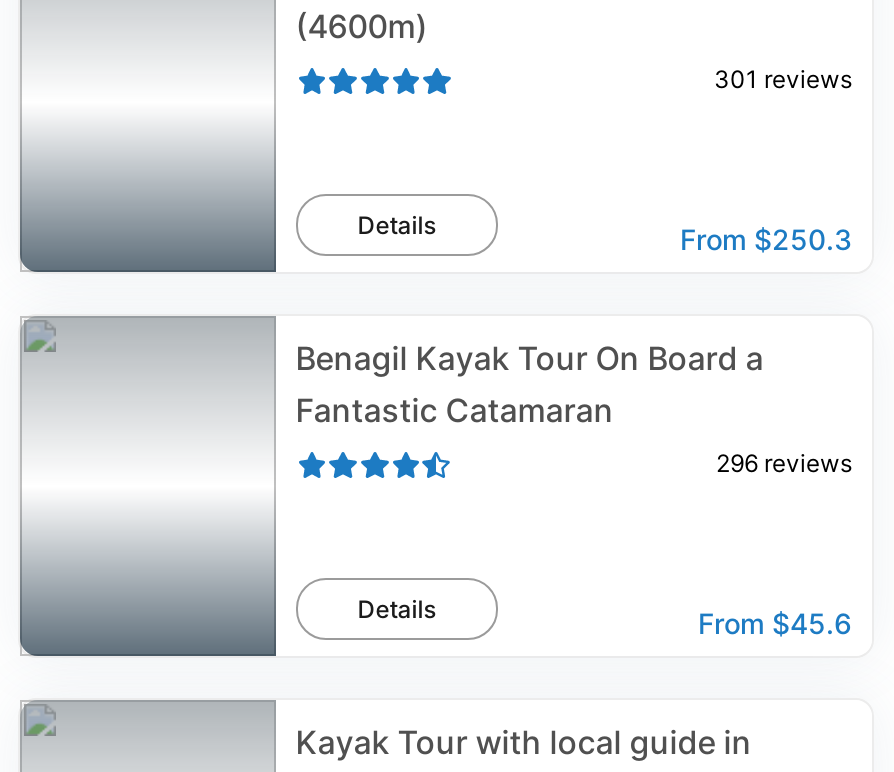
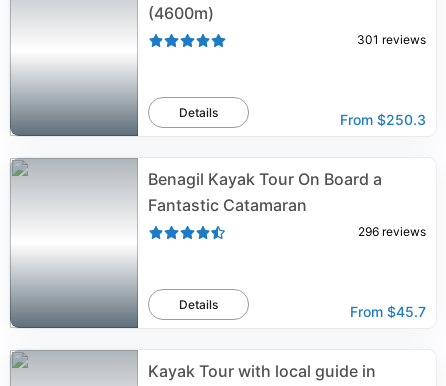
[698,606,852,640] From $45.6 -> [350,303,426,320] From $45.7

